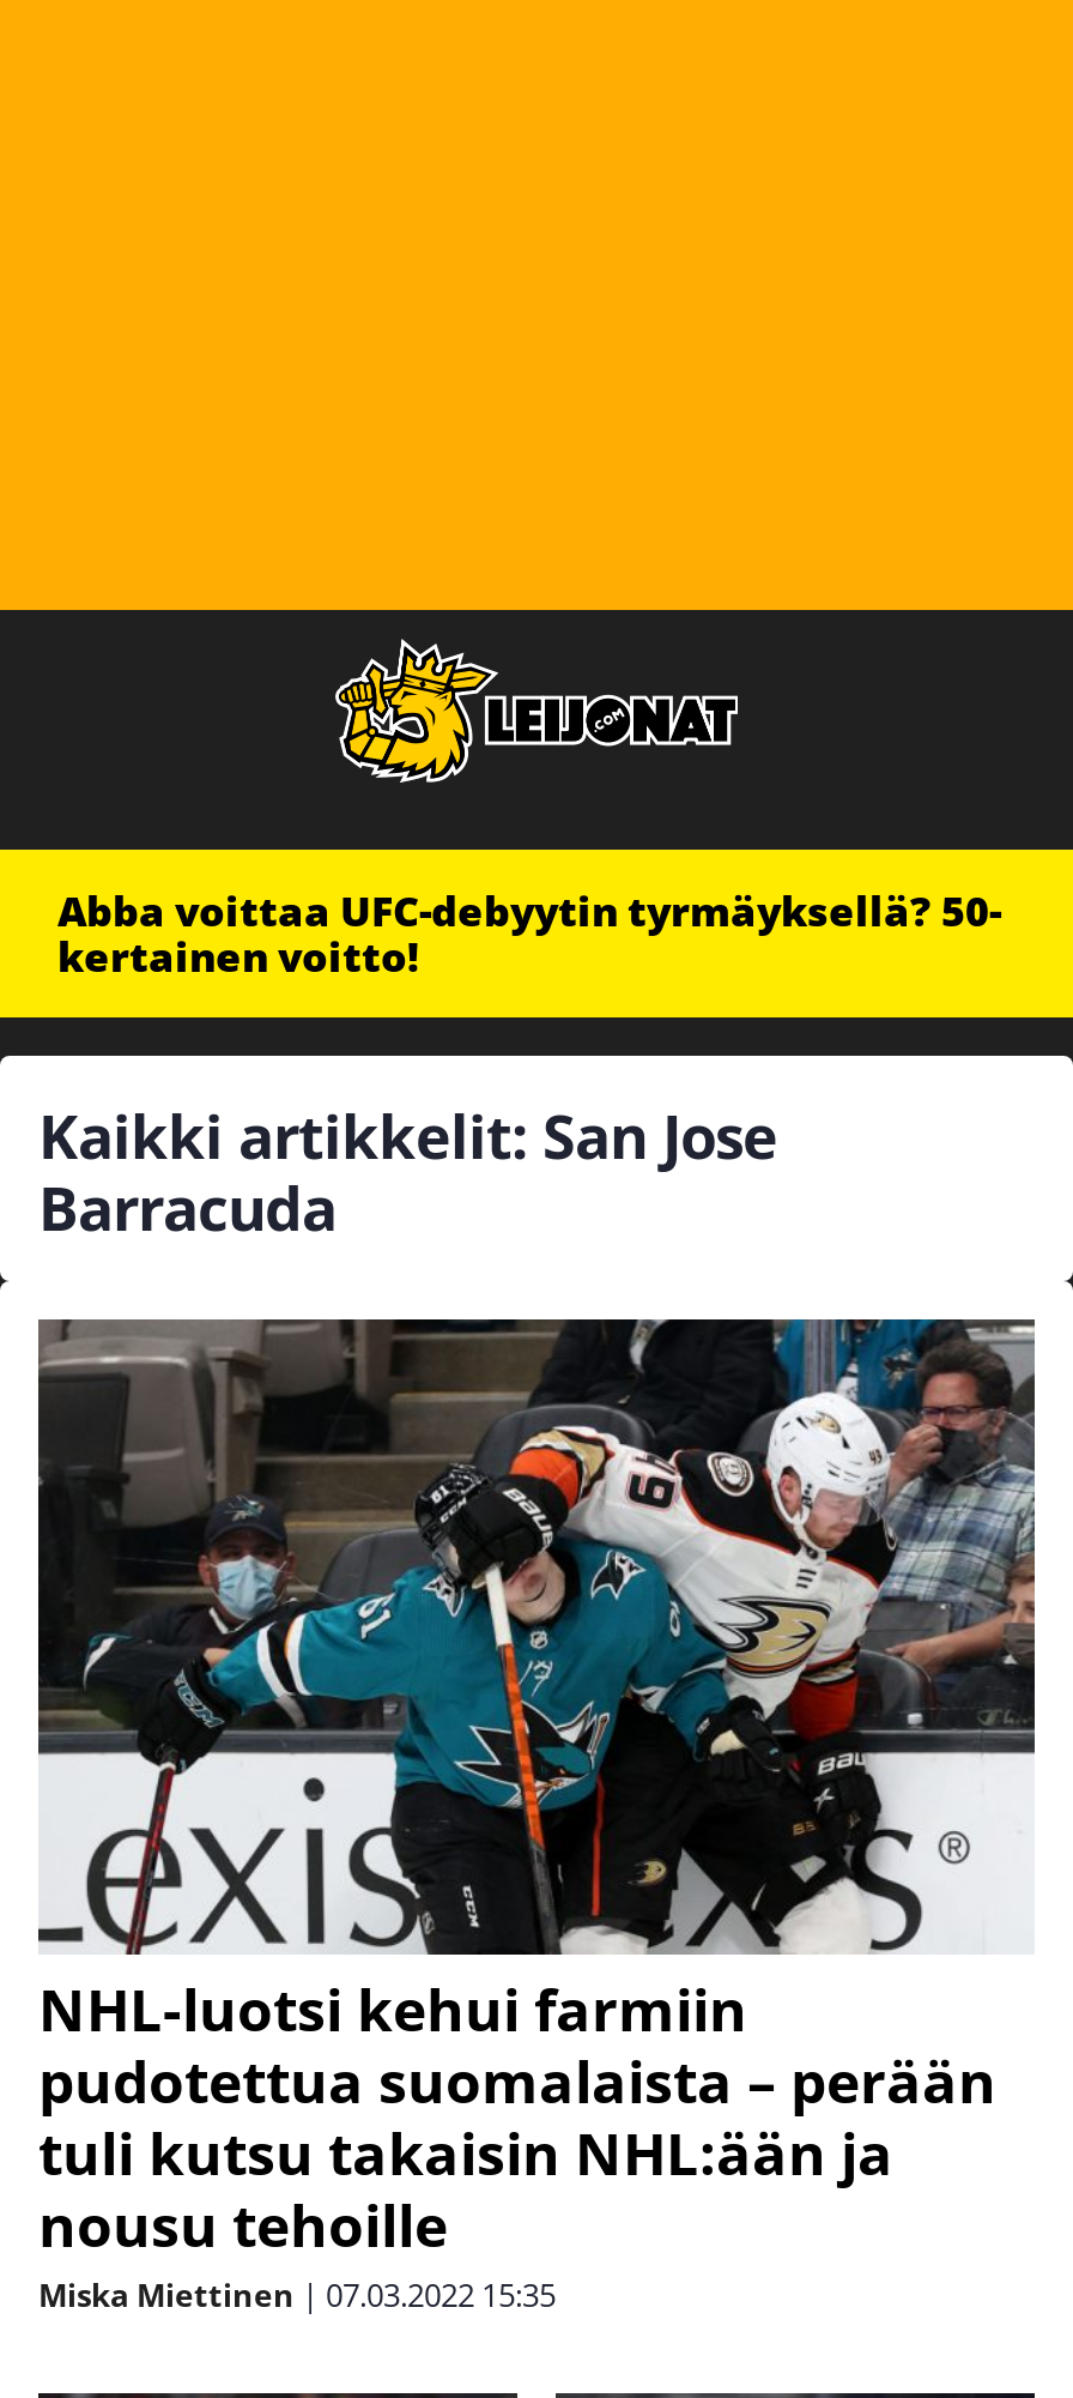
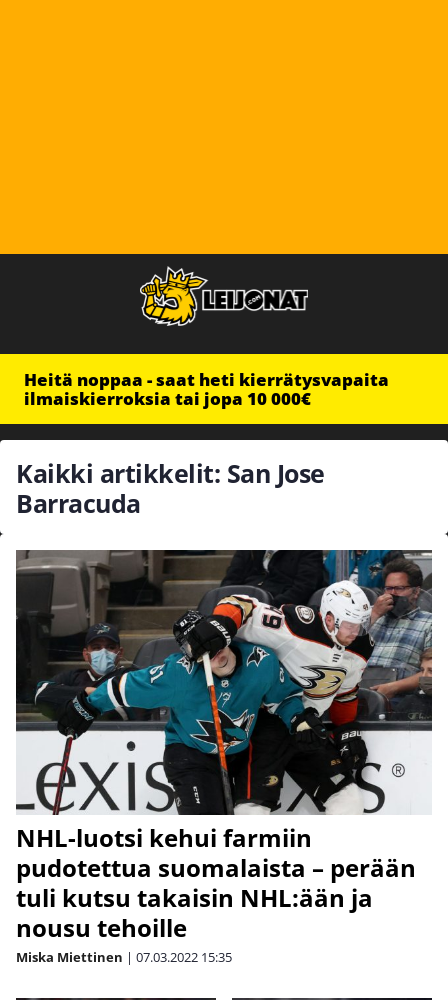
[57,883,1001,984] Abba voittaa UFC-debyytin tyrmäyksellä? 50- | kertainen voitto! -> [24,368,389,410] Heitä noppaa - saat heti kierrätysvapaita | ilmaiskierroksia tai jopa 10 000€

